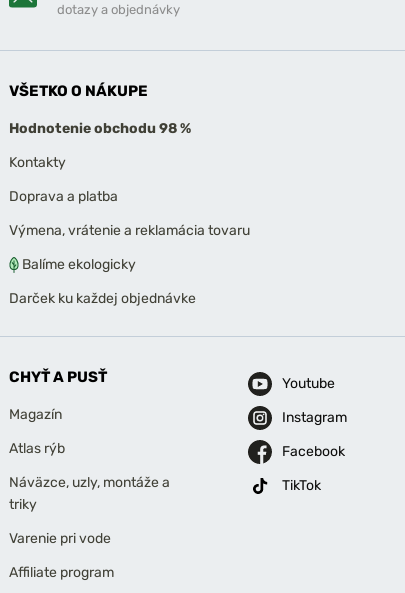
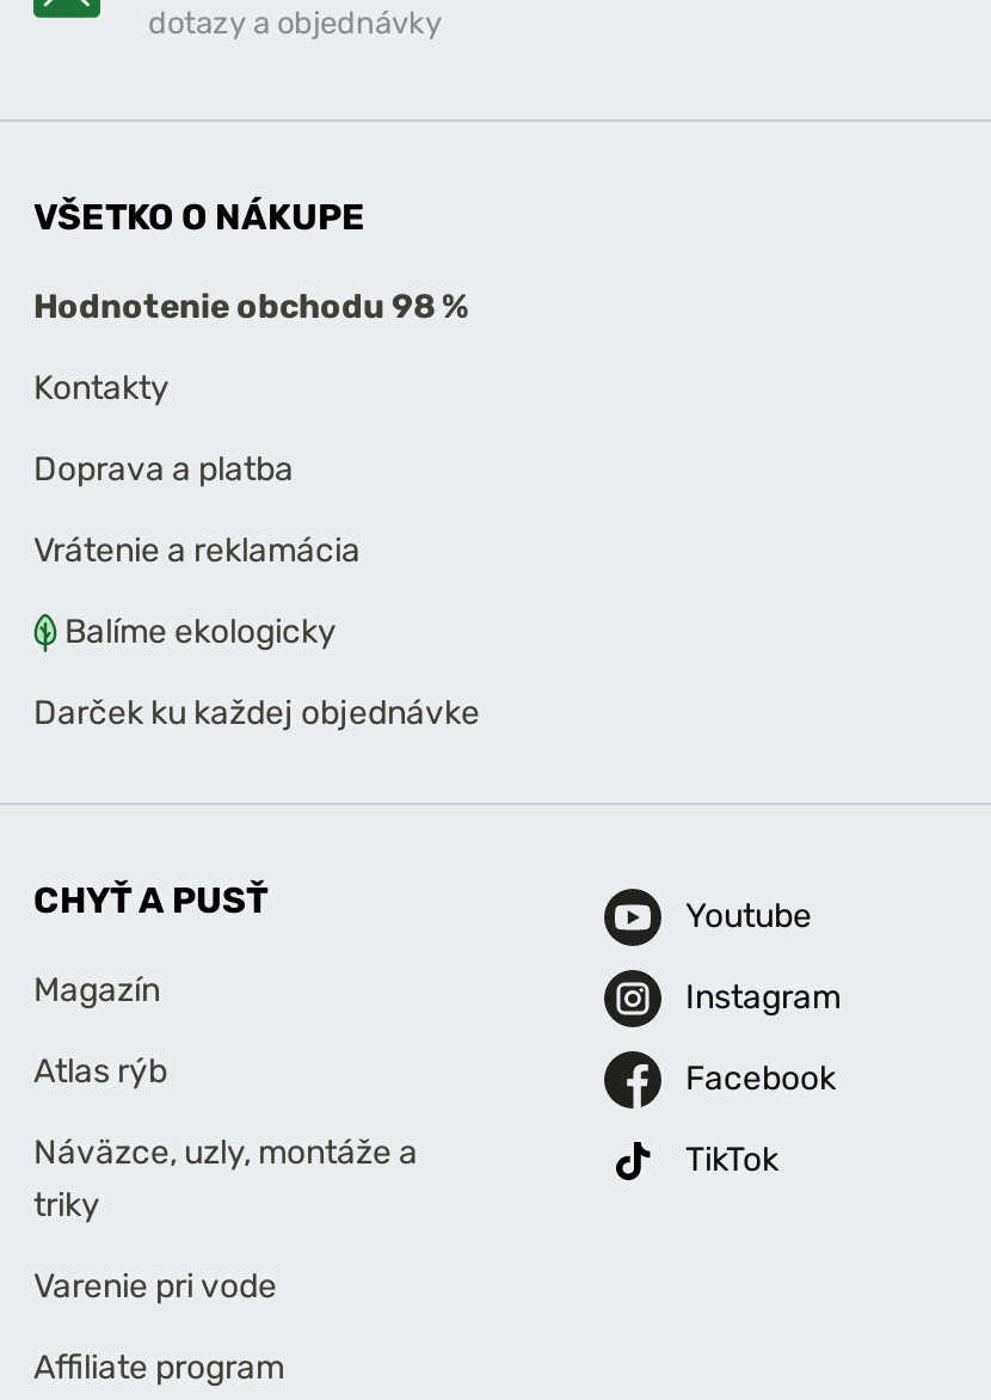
[9,222,250,239] Výmena, vrátenie a reklamácia tovaru -> [33,531,361,571] Vrátenie a reklamácia

